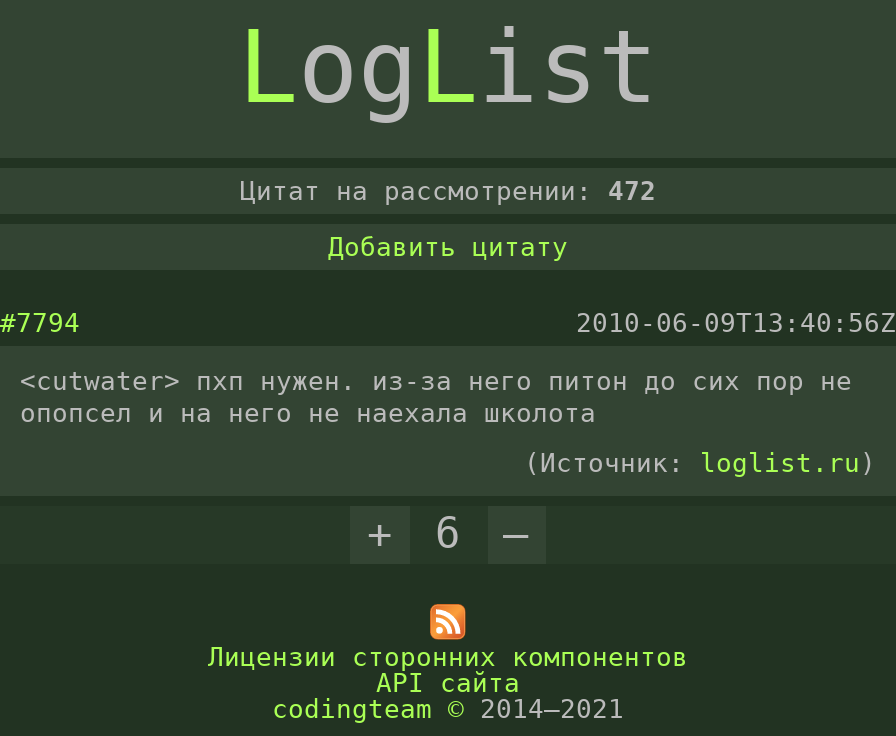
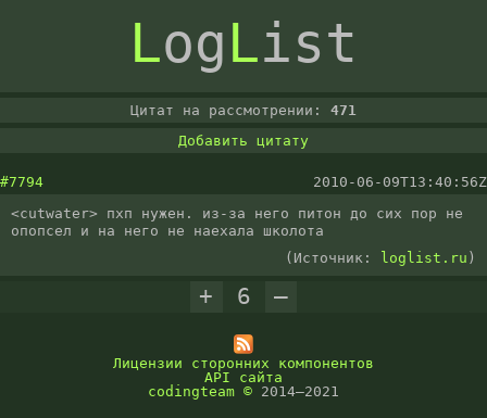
[240,176,656,206] Цитат на рассмотрении: 472 -> [130,102,357,118] Цитат на рассмотрении: 471

